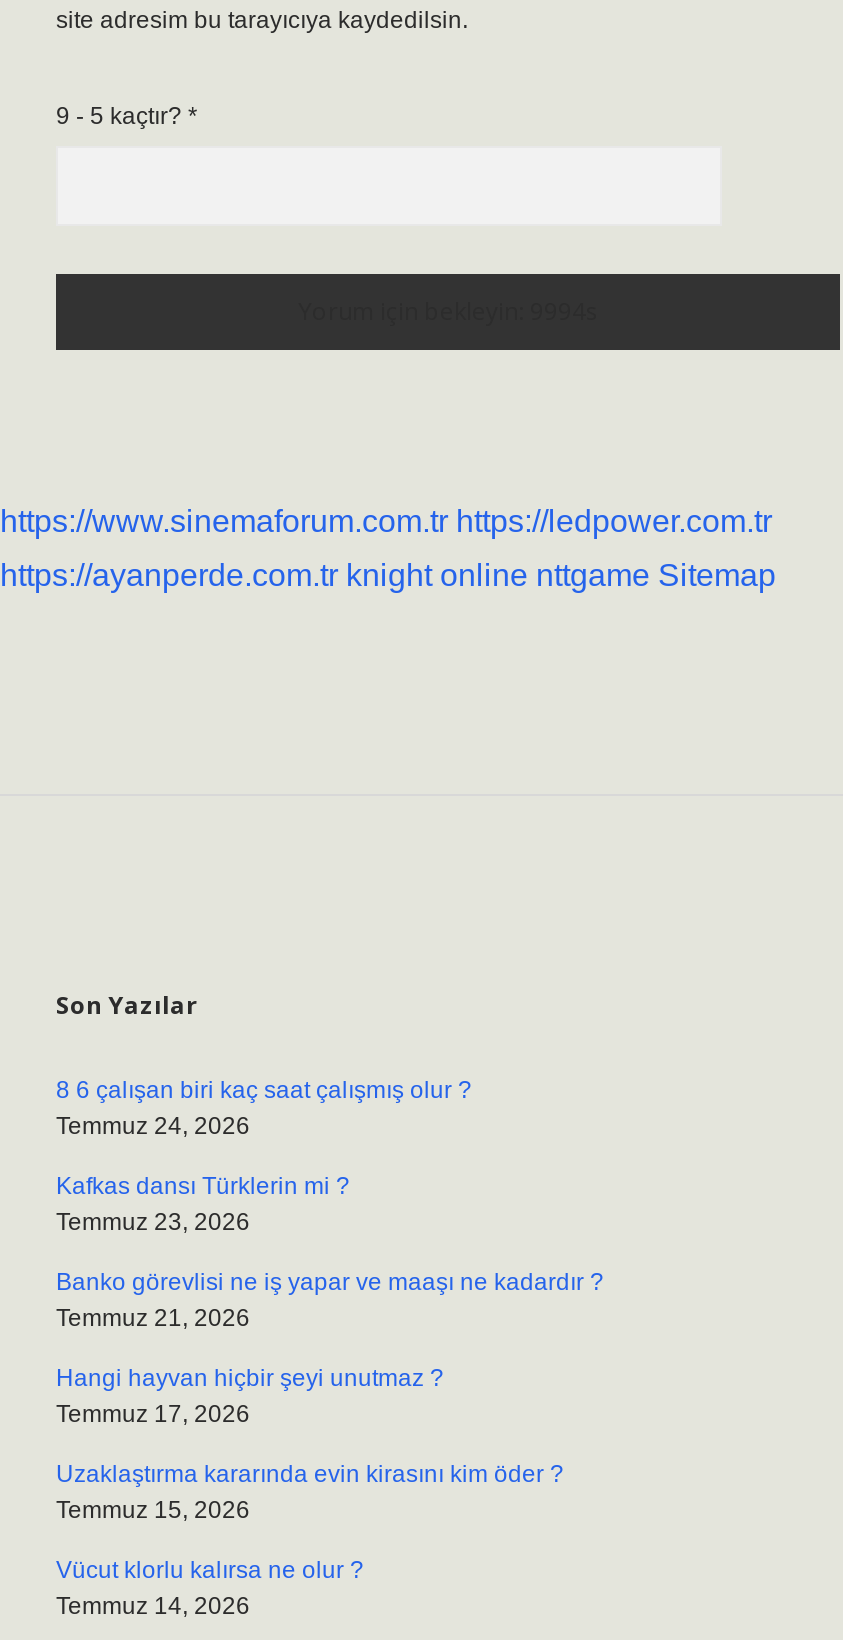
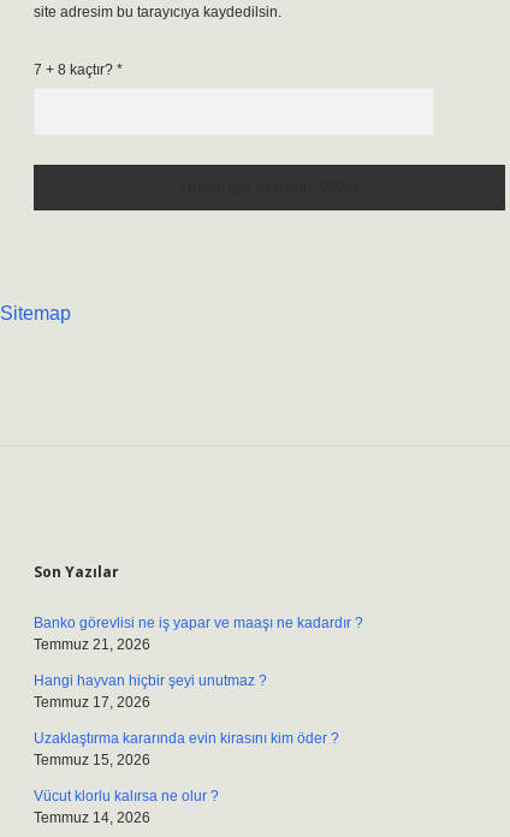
[56,102,198,130] 9 - 5 kaçtır? * -> [34,61,123,78] 7 + 8 kaçtır? *
[0,504,776,592] https://www.sinemaforum.com.tr https://ledpower.com.tr | https://ayanperde.com.tr knight online nttgame Sitemap -> [0,303,71,323] Sitemap
[56,1076,472,1236] 8 6 çalışan biri kaç saat çalışmış olur ? | Temmuz 24, 2026 | Kafkas dansı Türklerin mi ? | Temmuz 23, 2026 -> none

